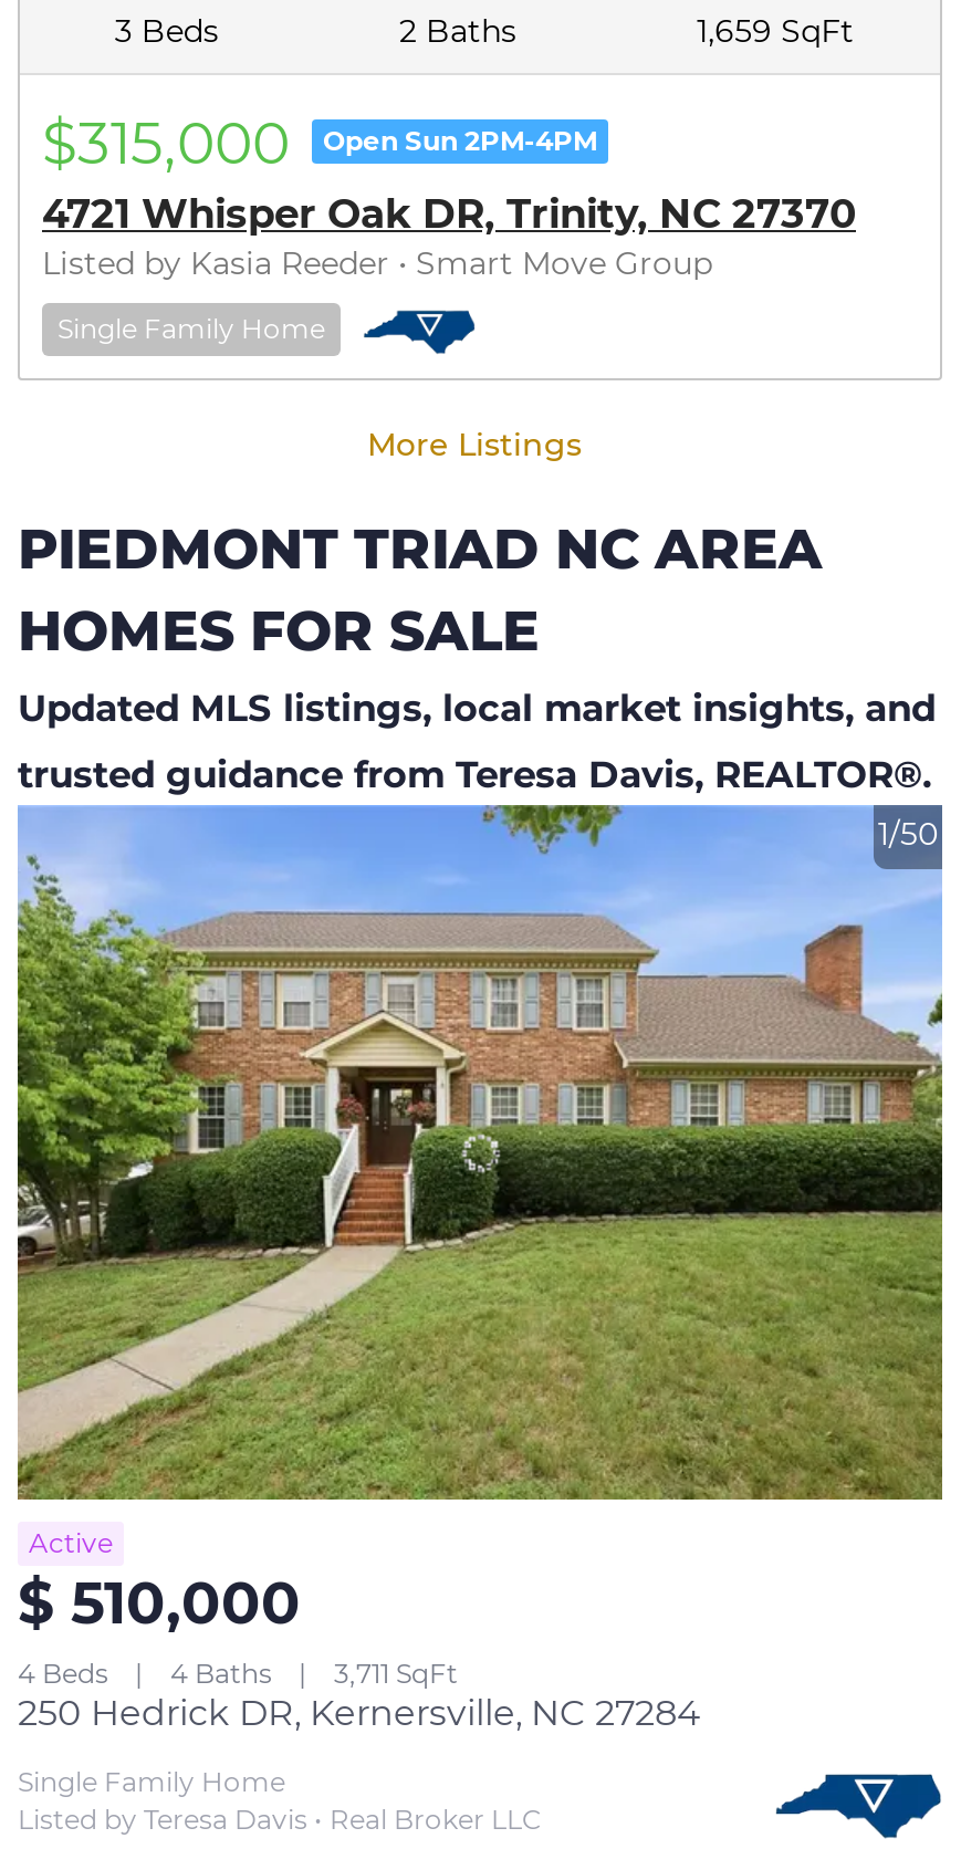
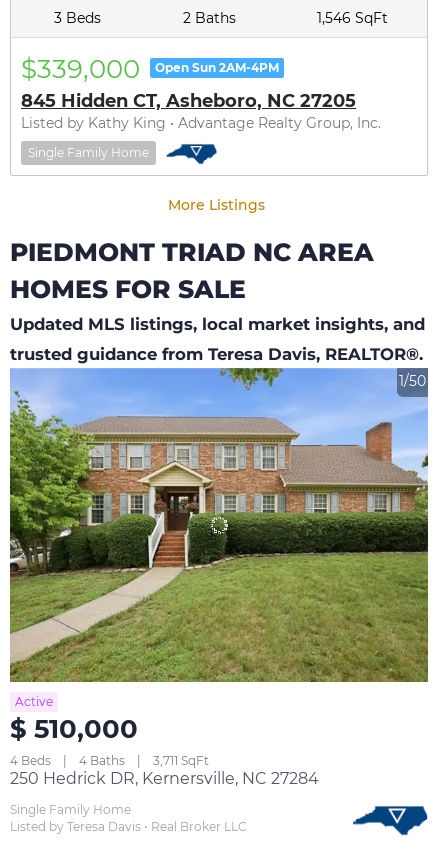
[697,11,854,51] 1,659 SqFt -> [317,9,388,27] 1,546 SqFt
[42,108,597,179] $315,000 | Open Sun 2PM-4PM -> [21,53,279,85] $339,000 | Open Sun 2AM-4PM
[42,190,856,283] 4721 Whisper Oak DR, Trinity, NC 27370 | Listed by Kasia Reeder • Smart Move Group -> [21,90,381,132] 845 Hidden CT, Asheboro, NC 27205 | Listed by Kathy King • Advantage Realty Group, Inc.

